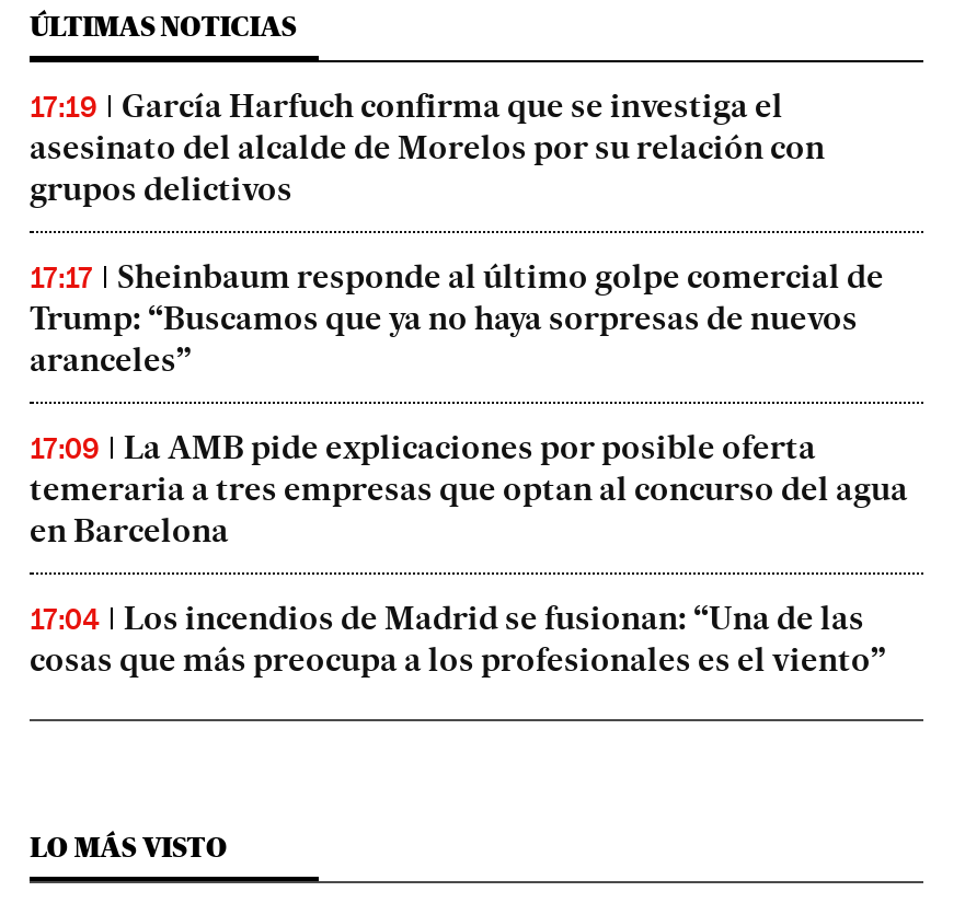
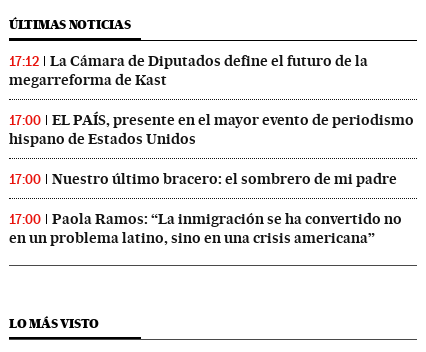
[30,86,825,209] 17:19 | García Harfuch confirma que se investiga el | asesinato del alcalde de Morelos por su relación con | grupos delictivos -> [9,52,368,89] 17:12 | La Cámara de Diputados define el futuro de la | megarreforma de Kast
[30,257,884,380] 17:17 | Sheinbaum responde al último golpe comercial de | Trump: “Buscamos que ya no haya sorpresas de nuevos | aranceles” -> [9,111,414,148] 17:00 | EL PAÍS, presente en el mayor evento de periodismo | hispano de Estados Unidos
[30,428,908,551] 17:09 | La AMB pide explicaciones por posible oferta | temeraria a tres empresas que optan al concurso del agua | en Barcelona -> [9,170,397,188] 17:00 | Nuestro último bracero: el sombrero de mi padre
[30,599,886,680] 17:04 | Los incendios de Madrid se fusionan: “Una de las | cosas que más preocupa a los profesionales es el viento” -> [9,210,402,247] 17:00 | Paola Ramos: “La inmigración se ha convertido no | en un problema latino, sino en una crisis americana”

